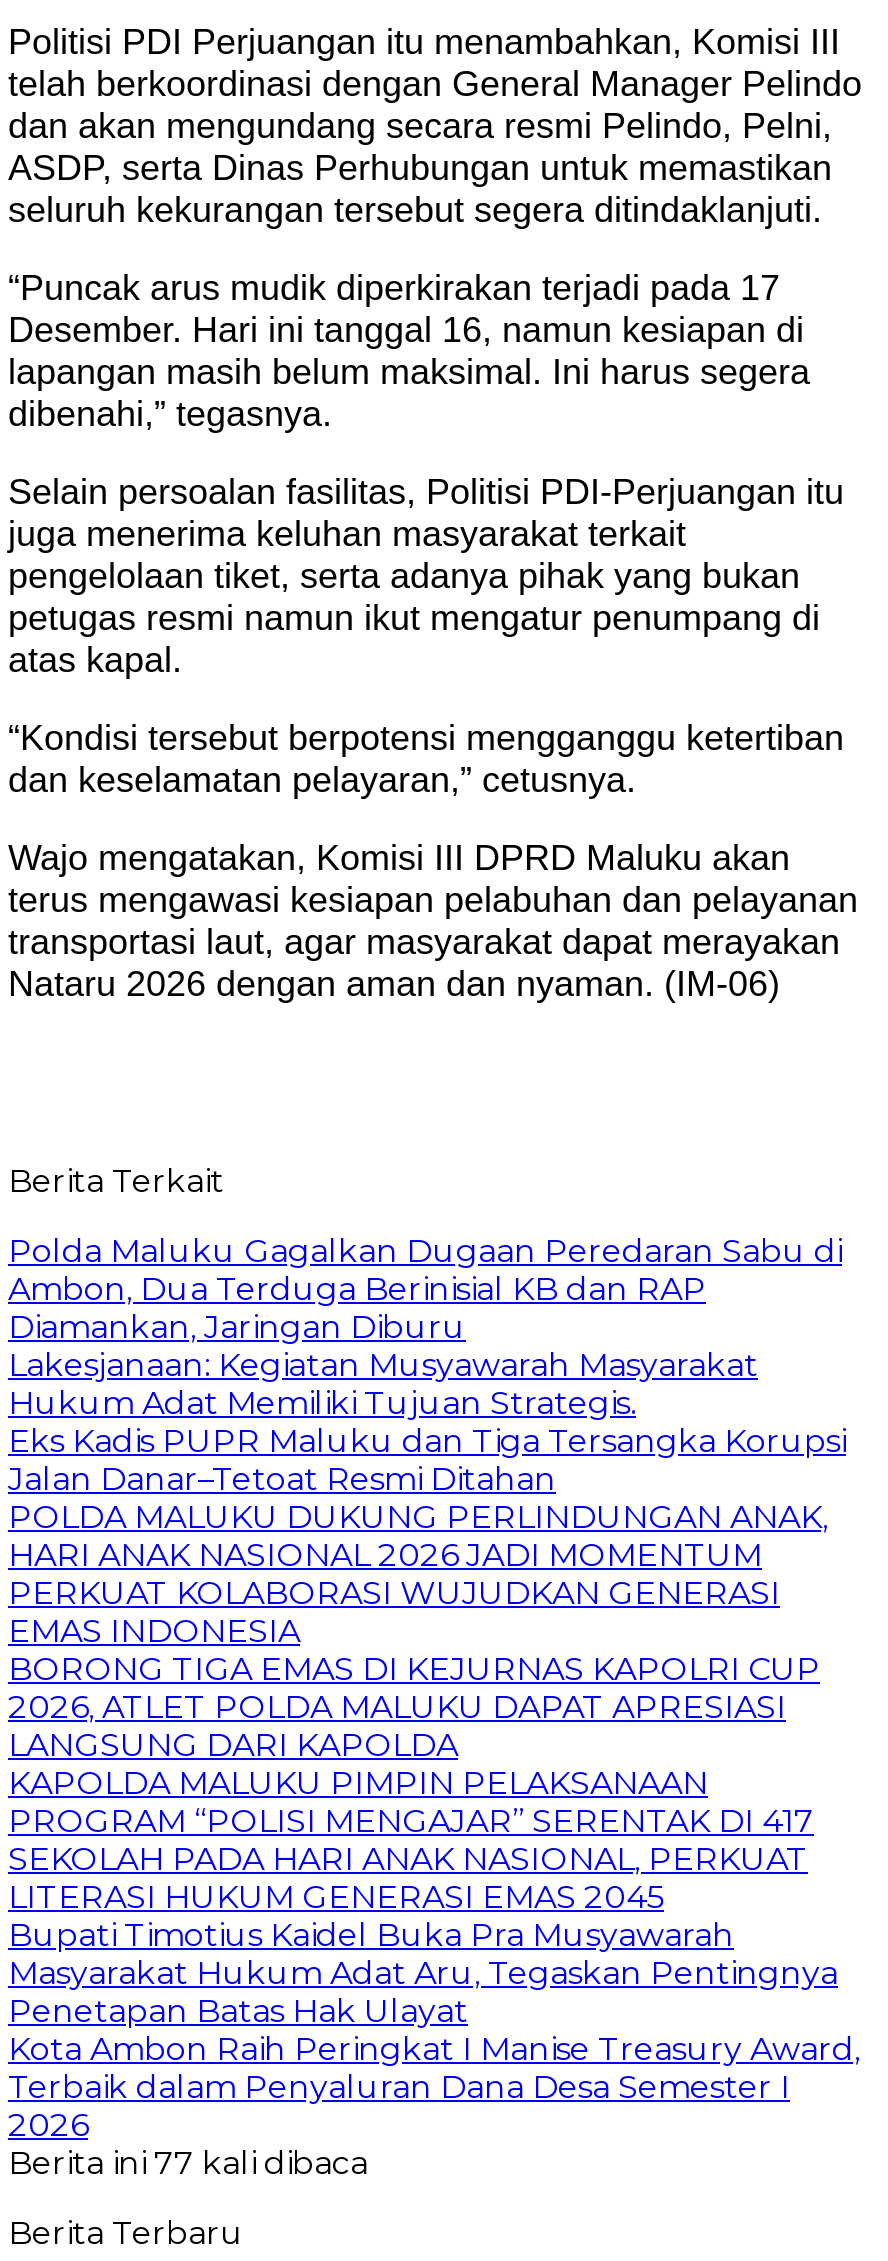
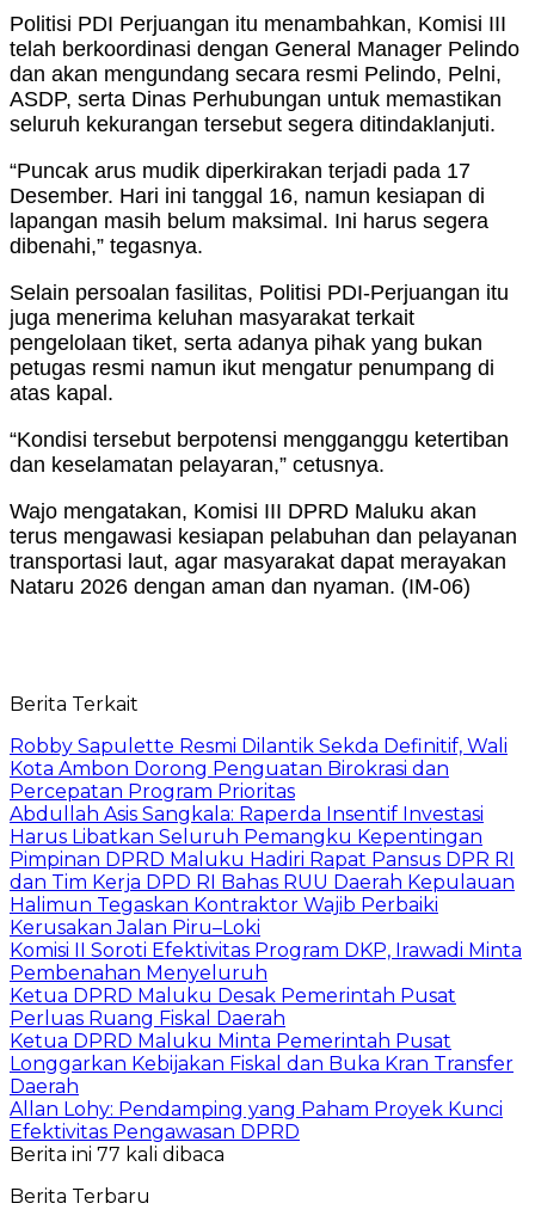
[8,1232,860,2144] Polda Maluku Gagalkan Dugaan Peredaran Sabu di | Ambon, Dua Terduga Berinisial KB dan RAP | Diamankan, Jaringan Diburu | Lakesjanaan: Kegiatan Musyawarah Masyarakat | Hukum Adat Memiliki Tujuan Strategis. | Eks Kadis PUPR Maluku dan Tiga Tersangka Korupsi | Jalan Danar–Tetoat Resmi Ditahan | POLDA MALUKU DUKUNG PERLINDUNGAN ANAK, | HARI ANAK NASIONAL 2026 JADI MOMENTUM | PERKUAT KOLABORASI WUJUDKAN GENERASI | EMAS INDONESIA | BORONG TIGA EMAS DI KEJURNAS KAPOLRI CUP | 2026, ATLET POLDA MALUKU DAPAT APRESIASI | LANGSUNG DARI KAPOLDA | KAPOLDA MALUKU PIMPIN PELAKSANAAN | PROGRAM “POLISI MENGAJAR” SERENTAK DI 417 | SEKOLAH PADA HARI ANAK NASIONAL, PERKUAT | LITERASI HUKUM GENERASI EMAS 2045 | Bupati Timotius Kaidel Buka Pra Musyawarah | Masyarakat Hukum Adat Aru, Tegaskan Pentingnya | Penetapan Batas Hak Ulayat | Kota Ambon Raih Peringkat I Manise Treasury Award, | Terbaik dalam Penyaluran Dana Desa Semester I | 2026 -> [10,735,522,1143] Robby Sapulette Resmi Dilantik Sekda Definitif, Wali | Kota Ambon Dorong Penguatan Birokrasi dan | Percepatan Program Prioritas | Abdullah Asis Sangkala: Raperda Insentif Investasi | Harus Libatkan Seluruh Pemangku Kepentingan | Pimpinan DPRD Maluku Hadiri Rapat Pansus DPR RI | dan Tim Kerja DPD RI Bahas RUU Daerah Kepulauan | Halimun Tegaskan Kontraktor Wajib Perbaiki | Kerusakan Jalan Piru–Loki | Komisi II Soroti Efektivitas Program DKP, Irawadi Minta | Pembenahan Menyeluruh | Ketua DPRD Maluku Desak Pemerintah Pusat | Perluas Ruang Fiskal Daerah | Ketua DPRD Maluku Minta Pemerintah Pusat | Longgarkan Kebijakan Fiskal dan Buka Kran Transfer | Daerah | Allan Lohy: Pendamping yang Paham Proyek Kunci | Efektivitas Pengawasan DPRD

